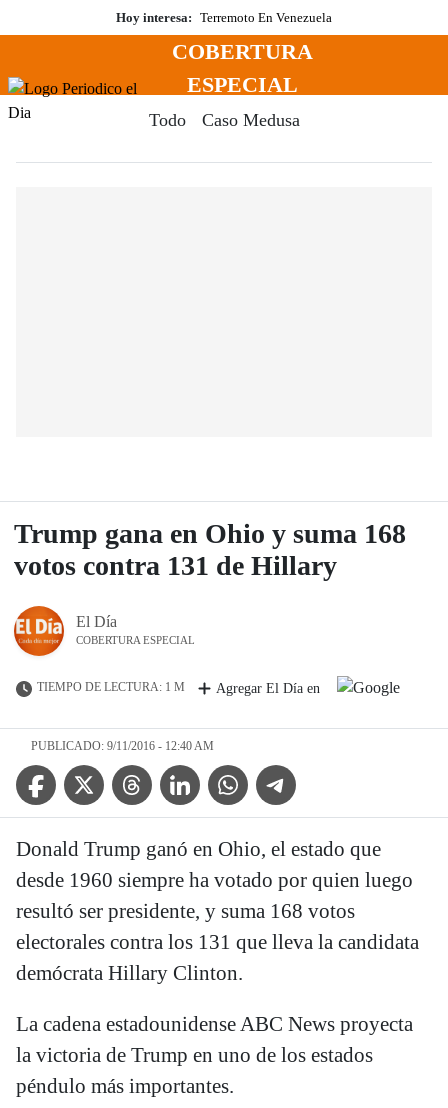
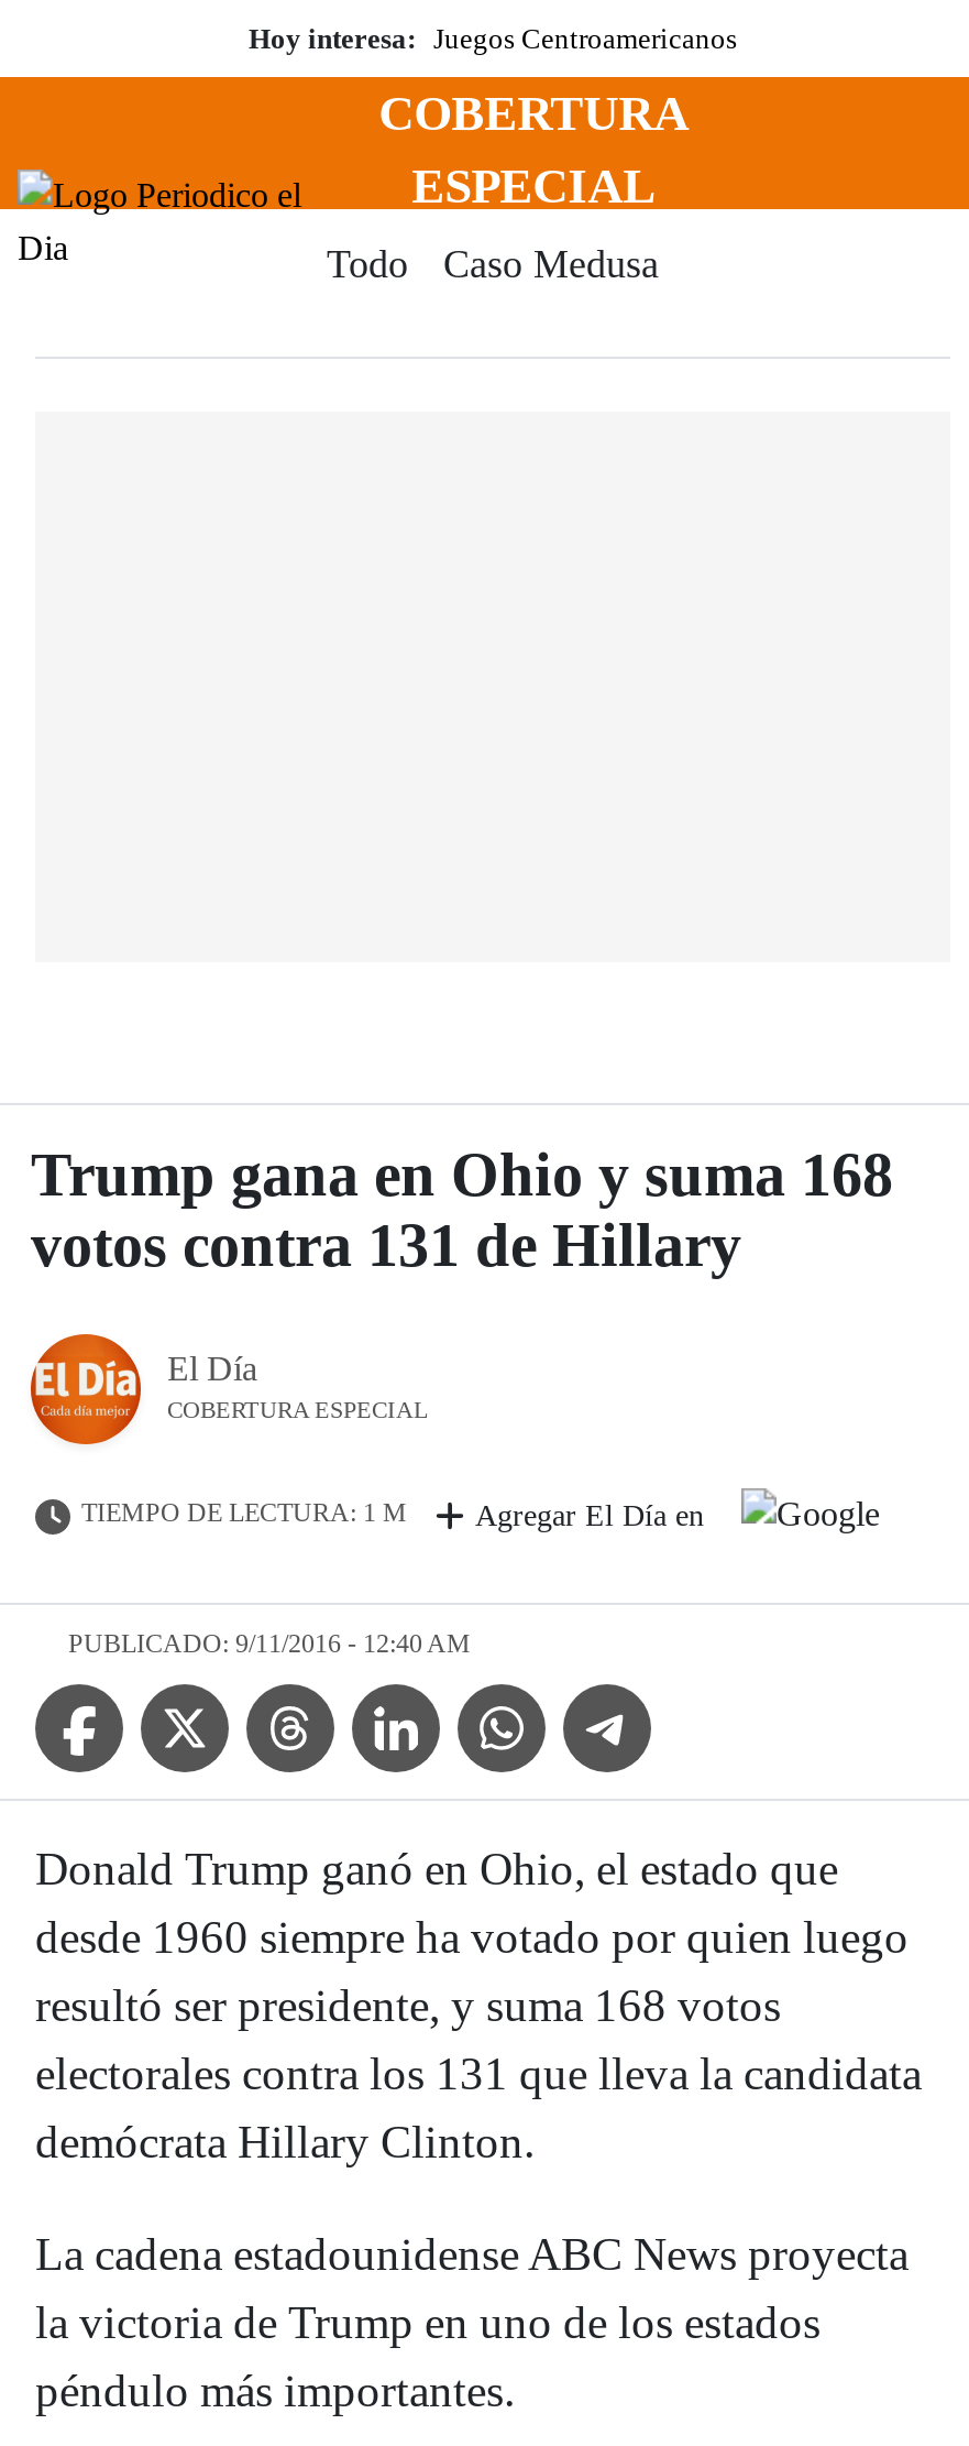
[116,10,332,25] Hoy interesa: Terremoto En Venezuela -> [249,22,737,55] Hoy interesa: Juegos Centroamericanos

